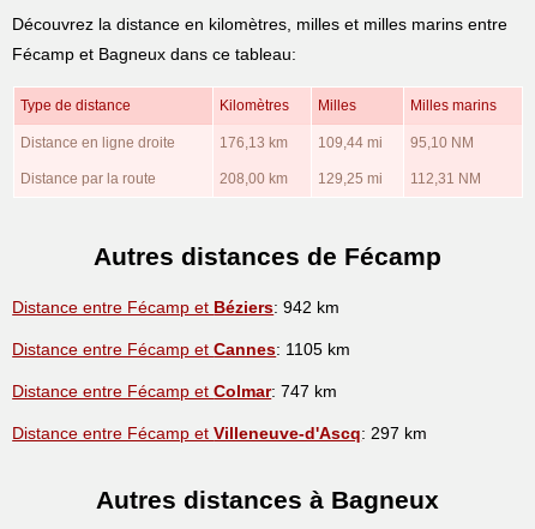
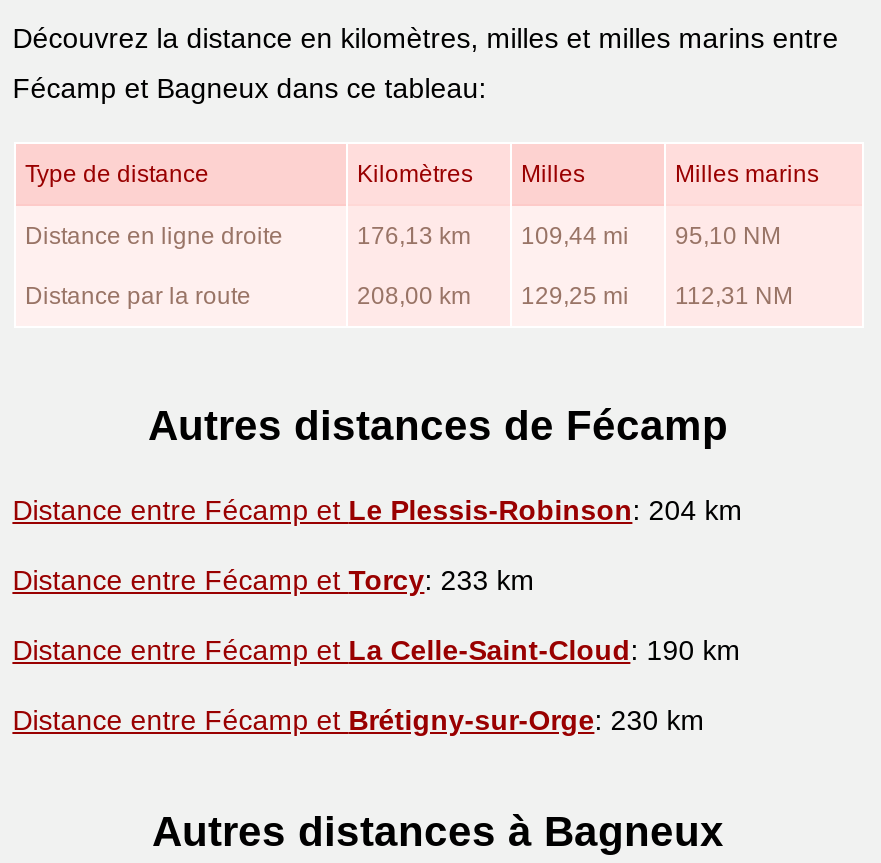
[12,297,340,316] Distance entre Fécamp et Béziers: 942 km -> [12,493,742,525] Distance entre Fécamp et Le Plessis-Robinson: 204 km
[12,339,351,358] Distance entre Fécamp et Cannes: 1105 km -> [12,563,534,595] Distance entre Fécamp et Torcy: 233 km
[12,381,337,400] Distance entre Fécamp et Colmar: 747 km -> [12,633,740,665] Distance entre Fécamp et La Celle-Saint-Cloud: 190 km
[12,423,427,442] Distance entre Fécamp et Villeneuve-d'Ascq: 297 km -> [12,703,704,735] Distance entre Fécamp et Brétigny-sur-Orge: 230 km

